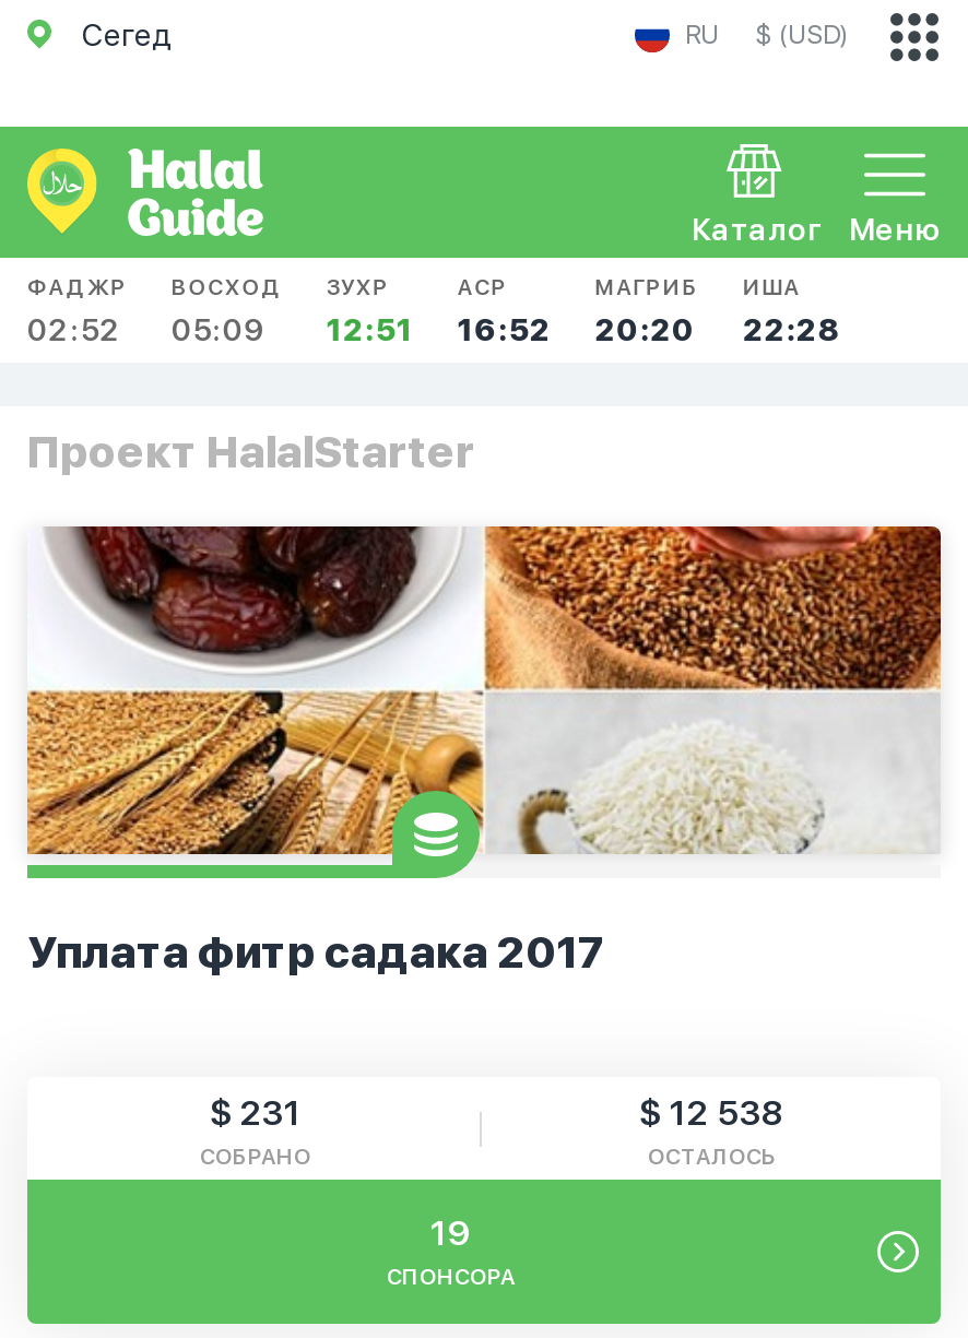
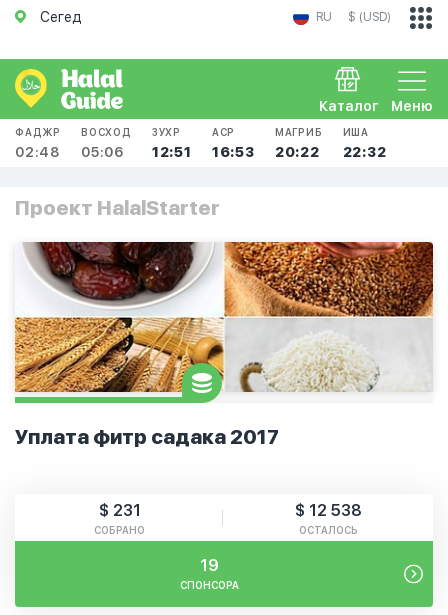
[27,312,121,347] 02:52 -> [15,144,60,160] 02:48
[172,312,265,347] 05:09 -> [81,144,124,160] 05:06
[457,312,551,347] 16:52 -> [212,144,255,160] 16:53
[595,312,696,347] 20:20 -> [275,144,320,160] 20:22
[743,312,841,347] 22:28 -> [343,144,387,160] 22:32

